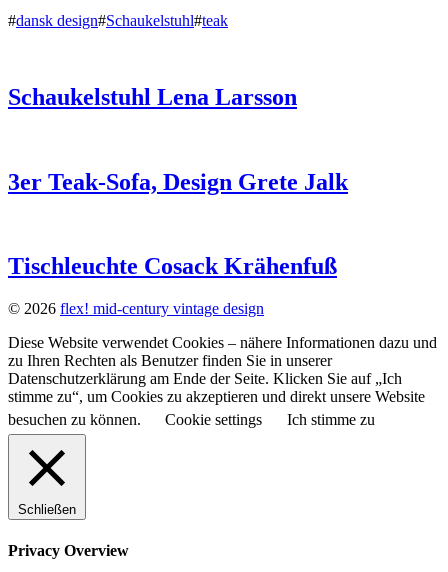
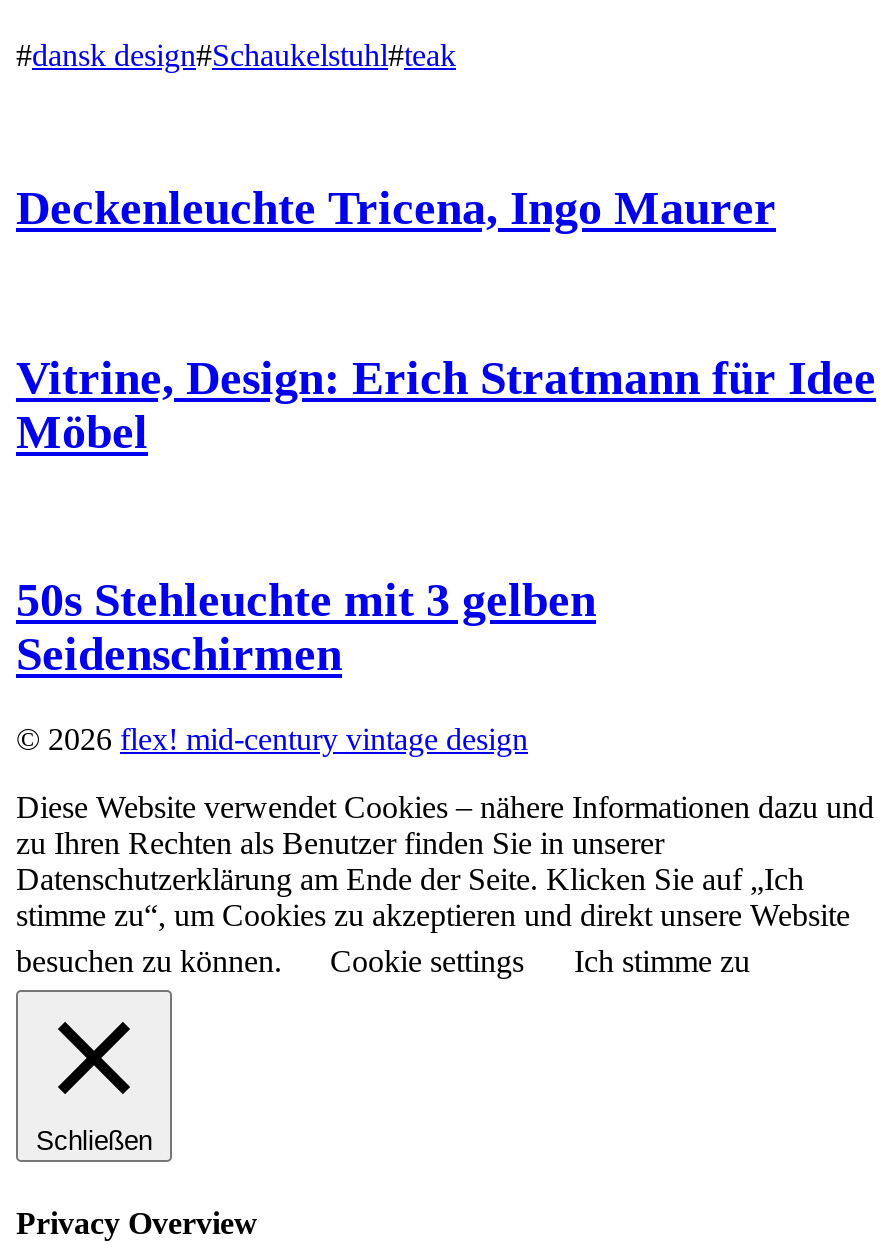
[8,84,297,110] Schaukelstuhl Lena Larsson -> [16,181,776,233] Deckenleuchte Tricena, Ingo Maurer
[8,168,348,194] 3er Teak-Sofa, Design Grete Jalk -> [16,351,876,457] Vitrine, Design: Erich Stratmann für Idee | Möbel
[8,253,337,279] Tischleuchte Cosack Krähenfuß -> [16,575,596,681] 50s Stehleuchte mit 3 gelben | Seidenschirmen

